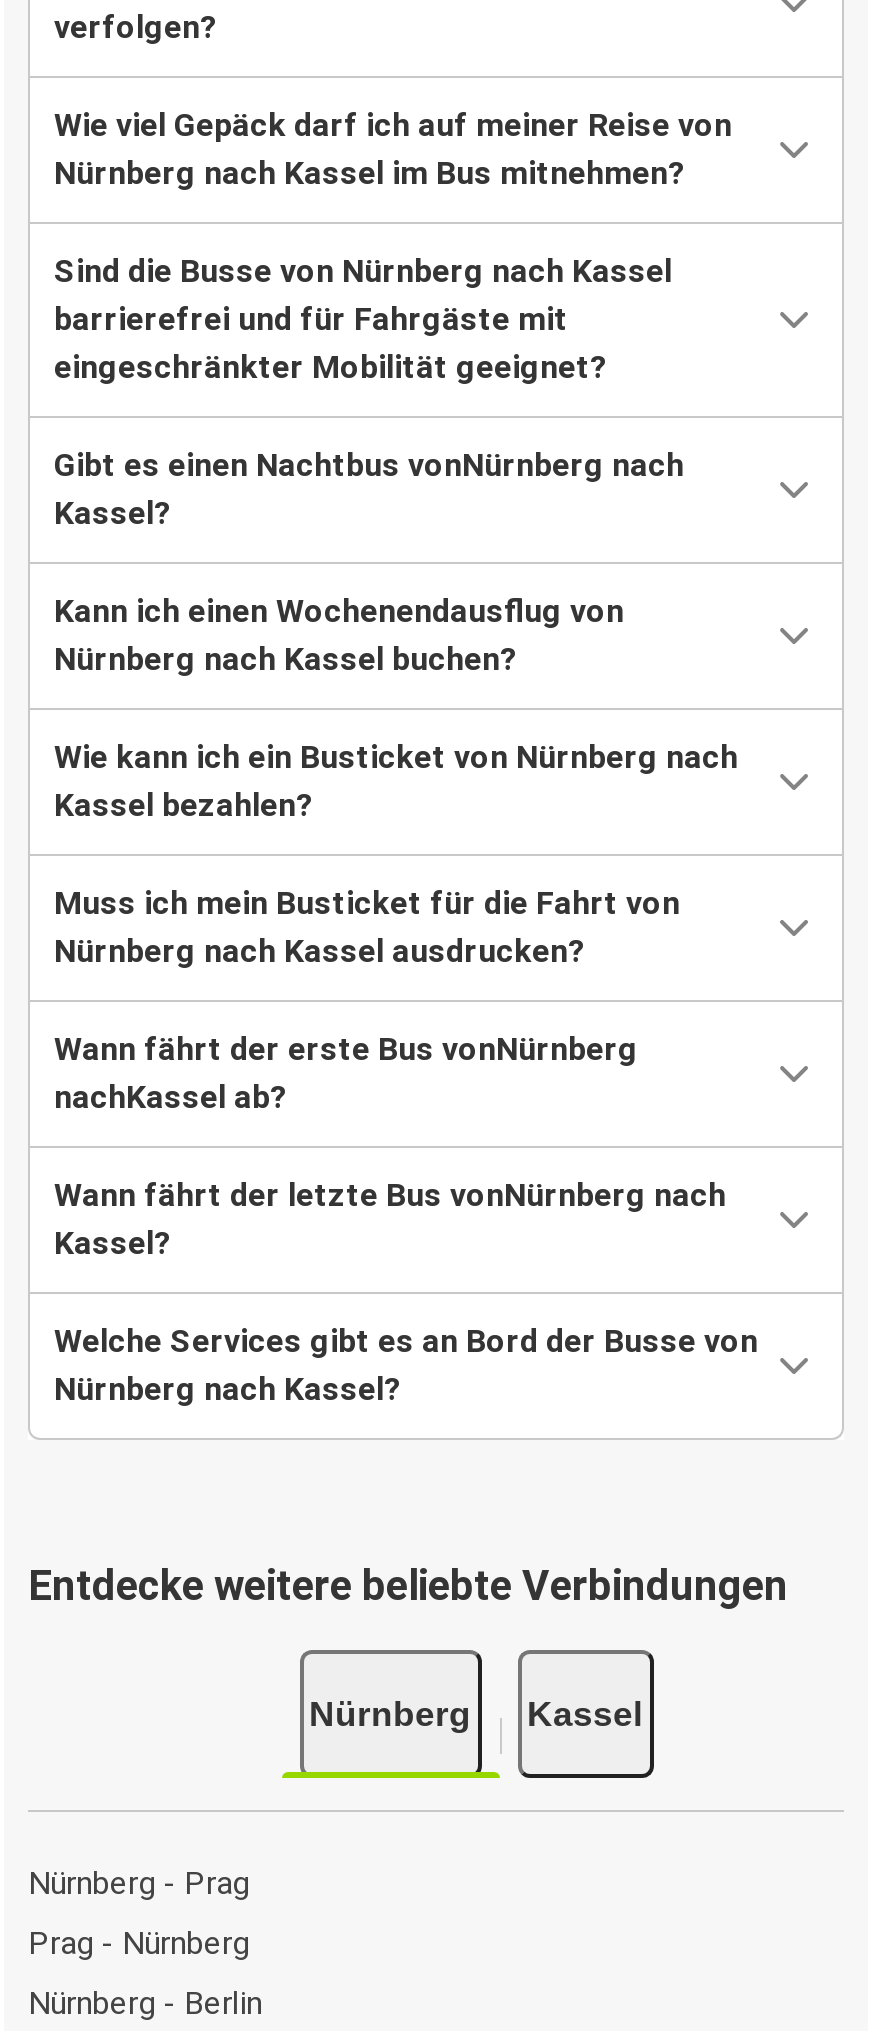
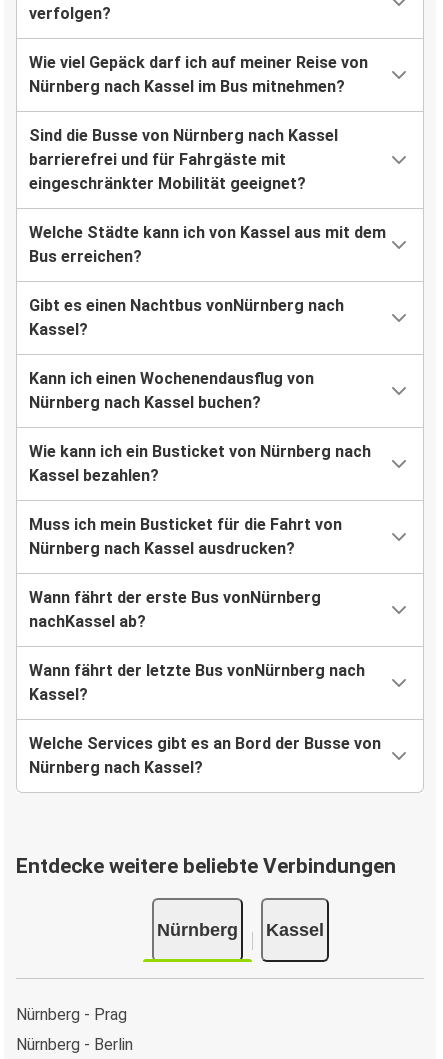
none -> [29,223,386,266] Welche Städte kann ich von Kassel aus mit dem | Bus erreichen?
moved [28,447,788,1901] -> [16,296,396,1023]: Gibt es einen Nachtbus vonNürnberg nach | Kassel? | Kann ich einen Wochenendausflug von | ... | Kassel | Nürnberg - Prag
[28,1923,250,1961] Prag - Nürnberg -> none

